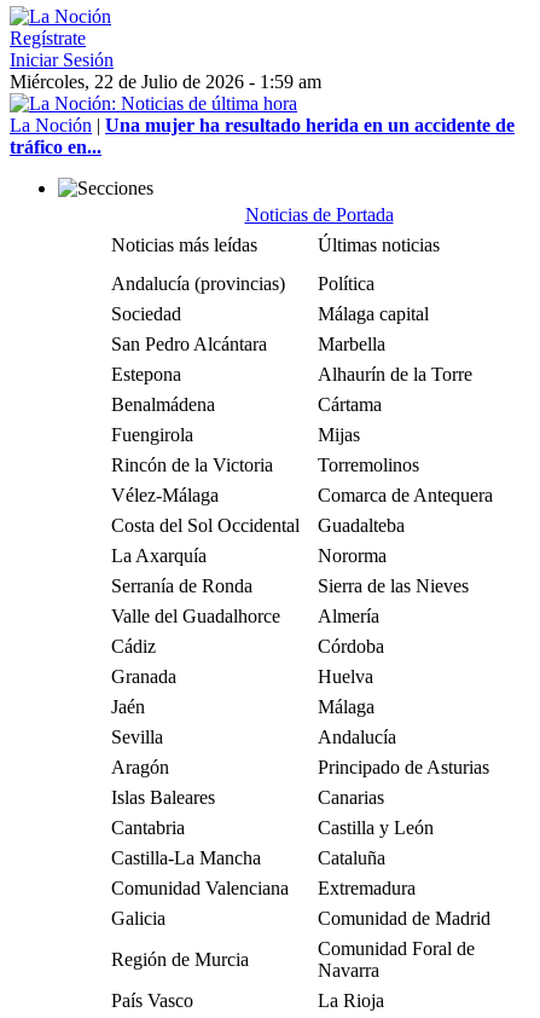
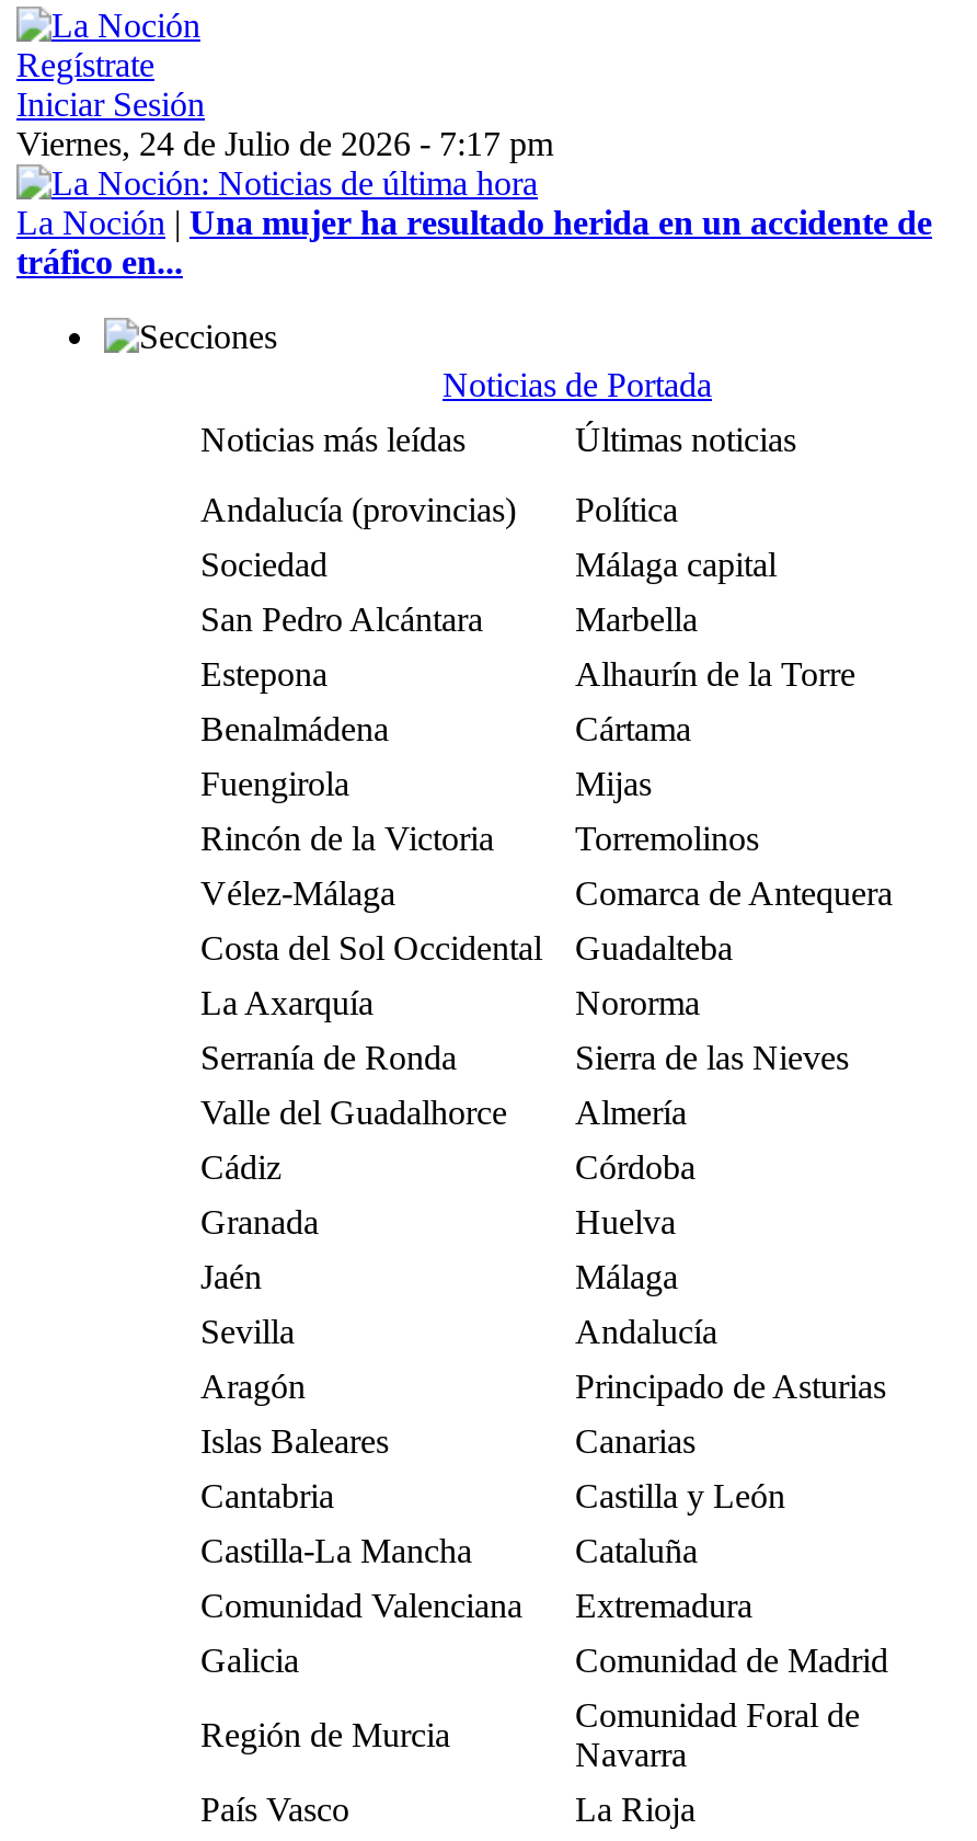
[10,71,321,92] Miércoles, 22 de Julio de 2026 - 1:59 am -> [16,125,553,162] Viernes, 24 de Julio de 2026 - 7:17 pm

